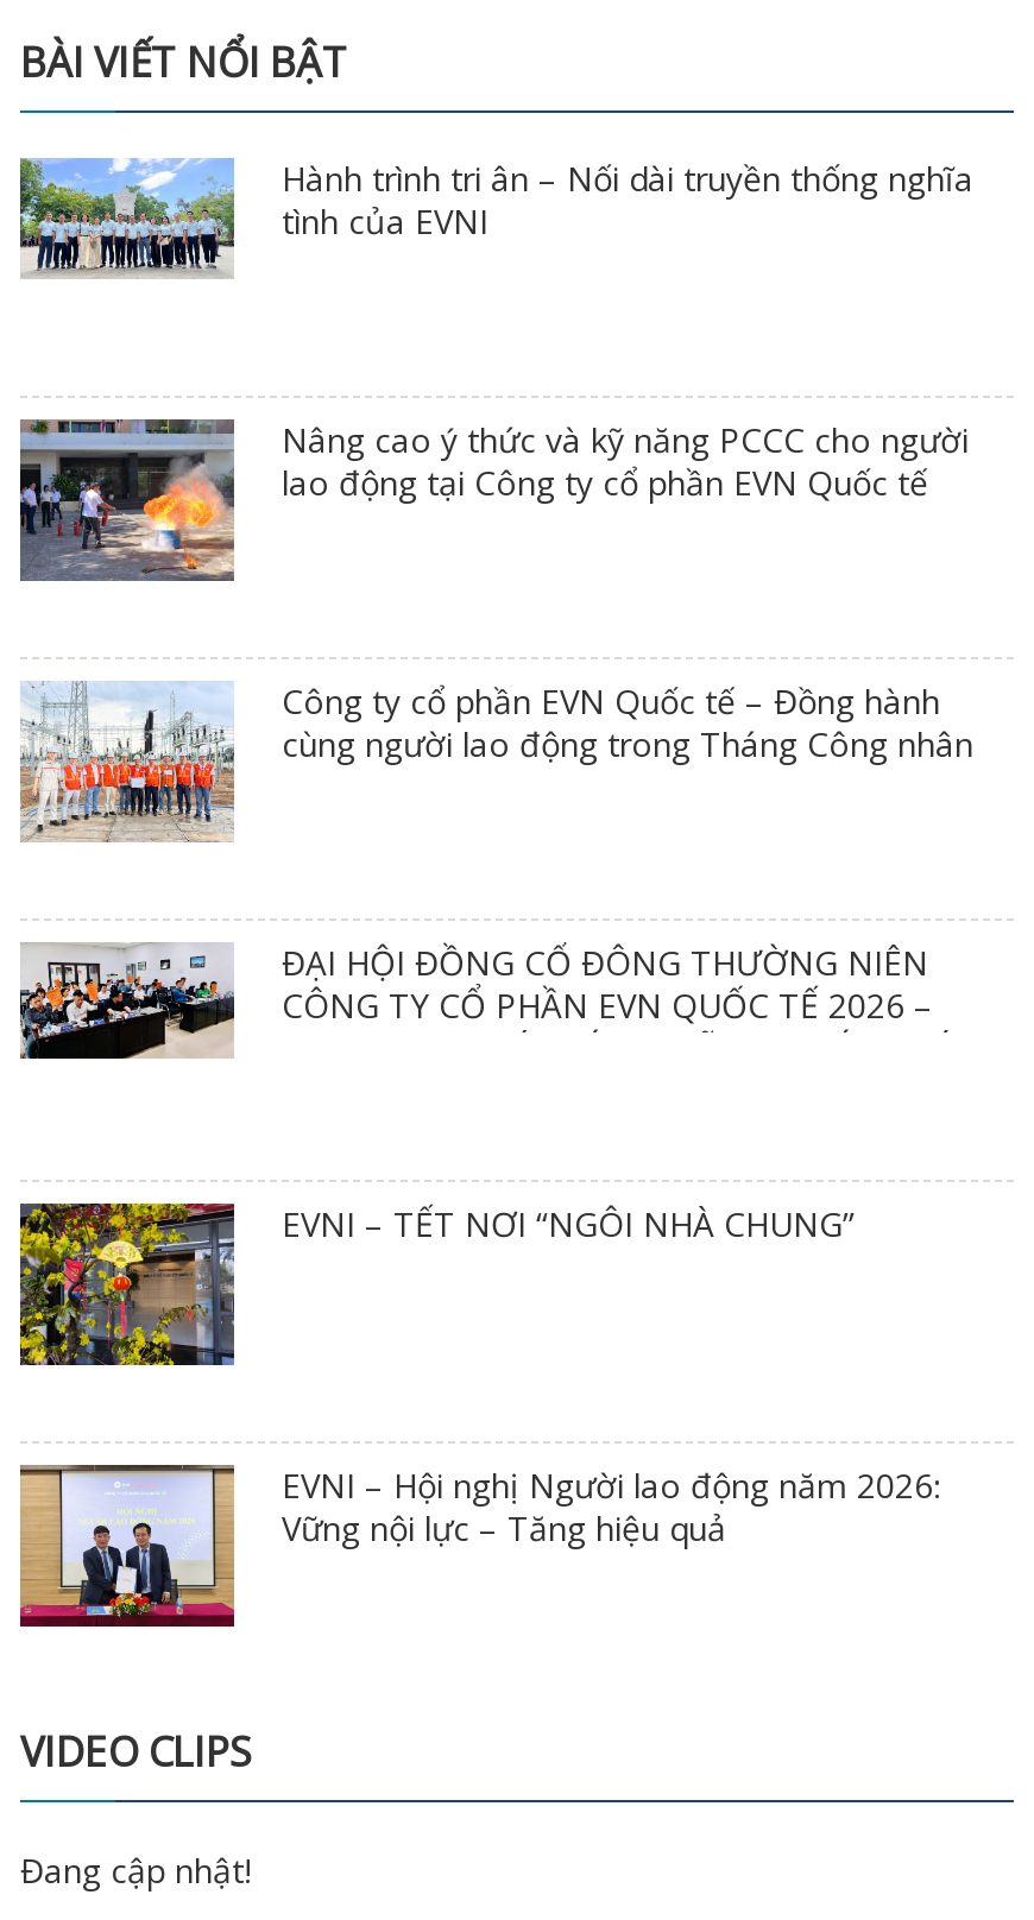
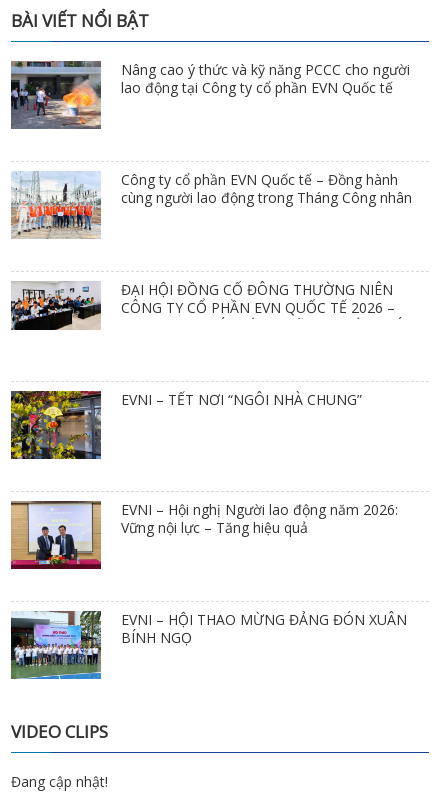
[18,156,973,279] [image] | Hành trình tri ân – Nối dài truyền thống nghĩa | tình của EVNI -> none
moved [18,408,973,1550] -> [10,56,412,537]: [image] | Nâng cao ý thức và kỹ năng PCCC cho người | lao động tại Công ty cổ phần EVN Quốc tế | ... | EVNI – Hội nghị Người lao động năm 2026: | Vững nội lực – Tăng hiệu quả
none -> [10,610,407,680] [image] | EVNI – HỘI THAO MỪNG ĐẢNG ĐÓN XUÂN | BÍNH NGỌ

